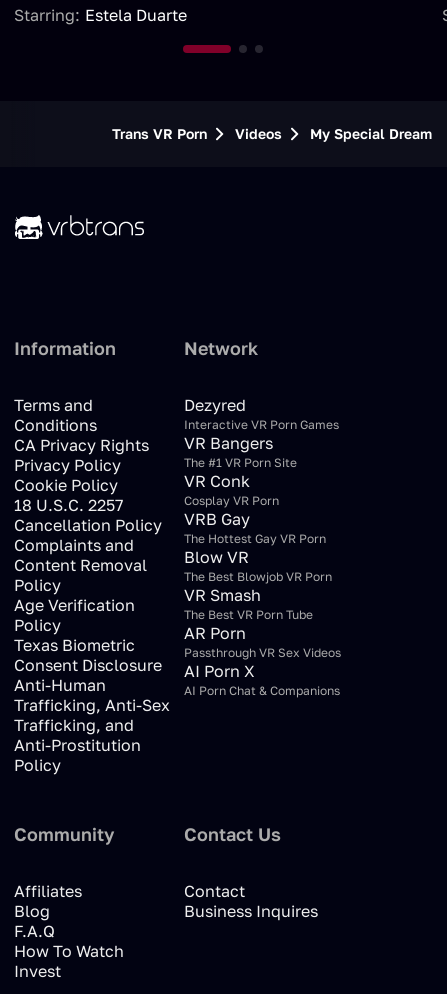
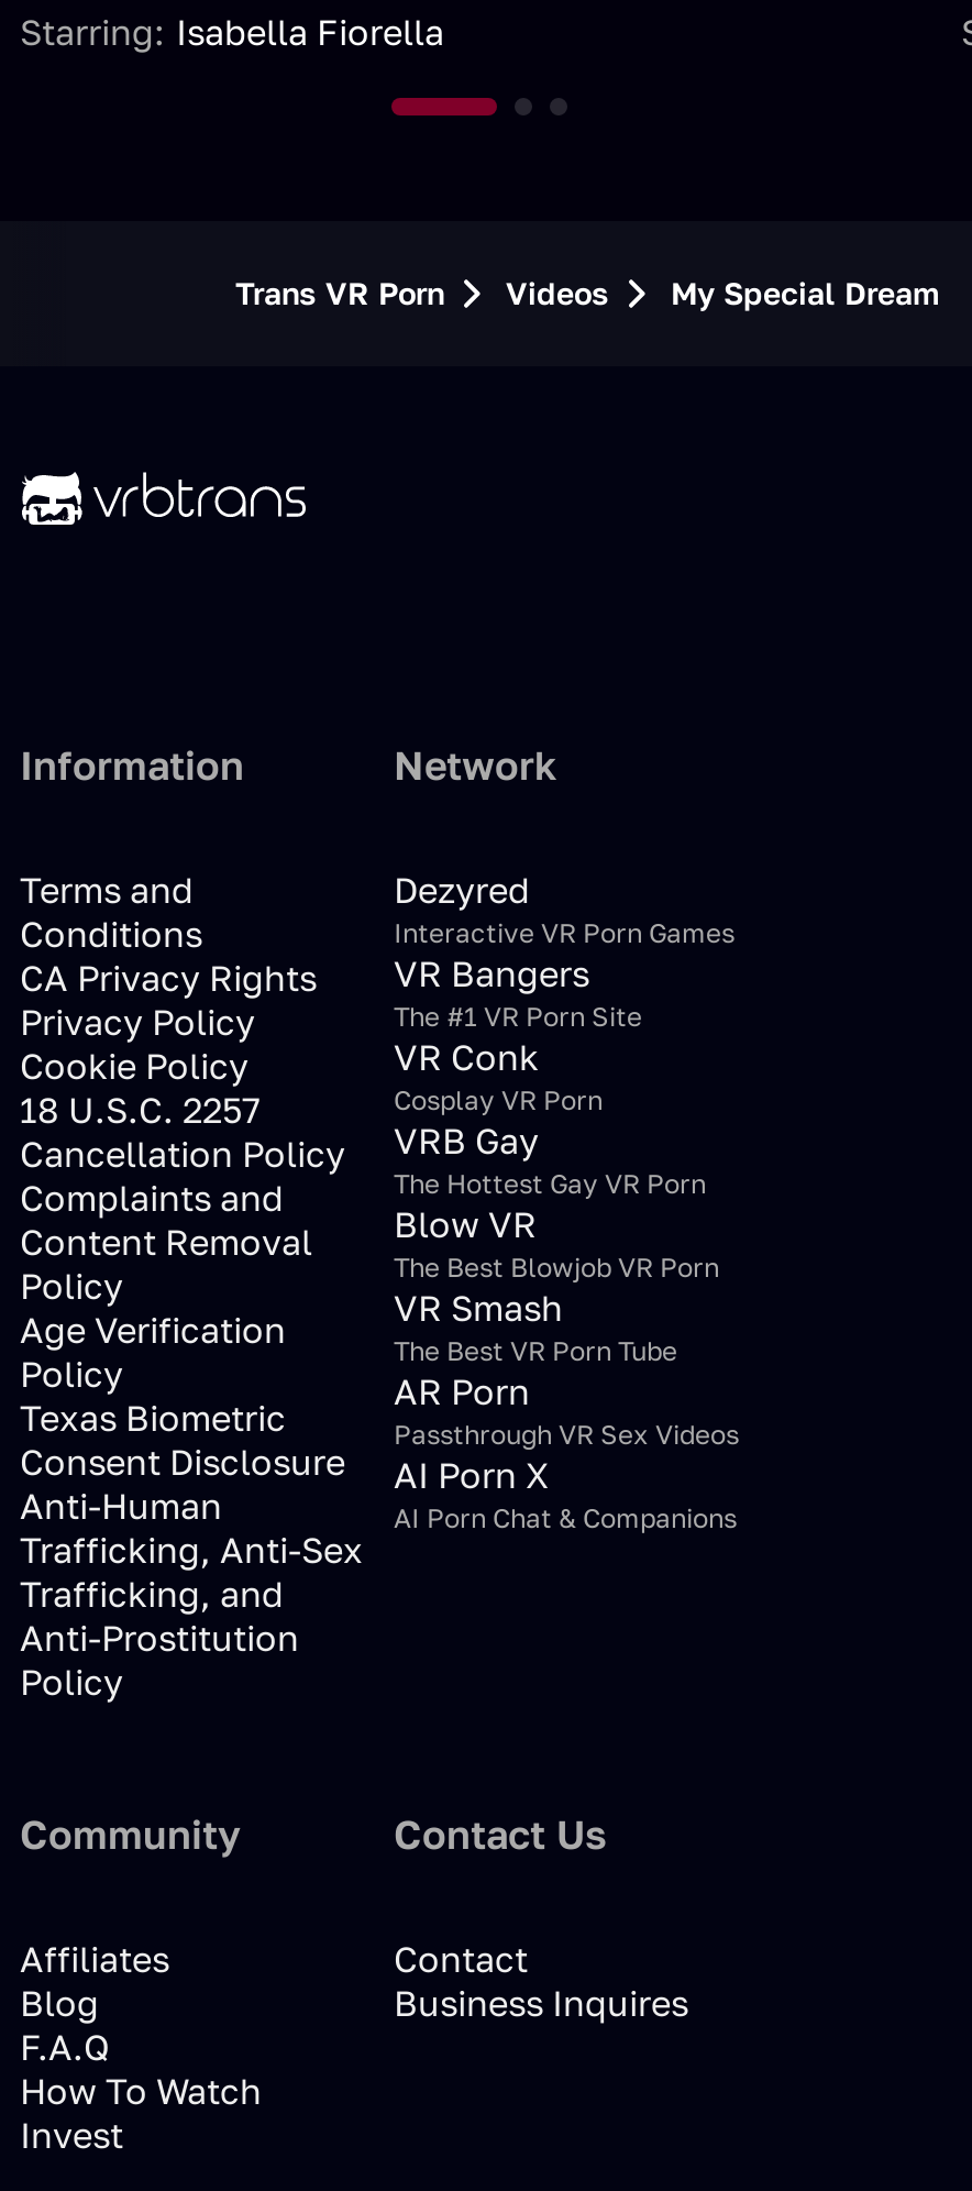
[14,5,187,25] Starring: Estela Duarte -> [20,10,444,54] Starring: Isabella Fiorella

